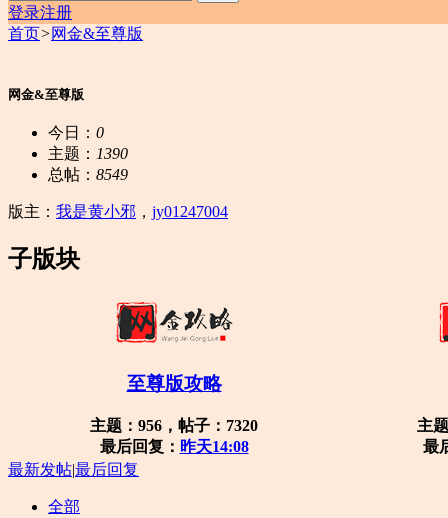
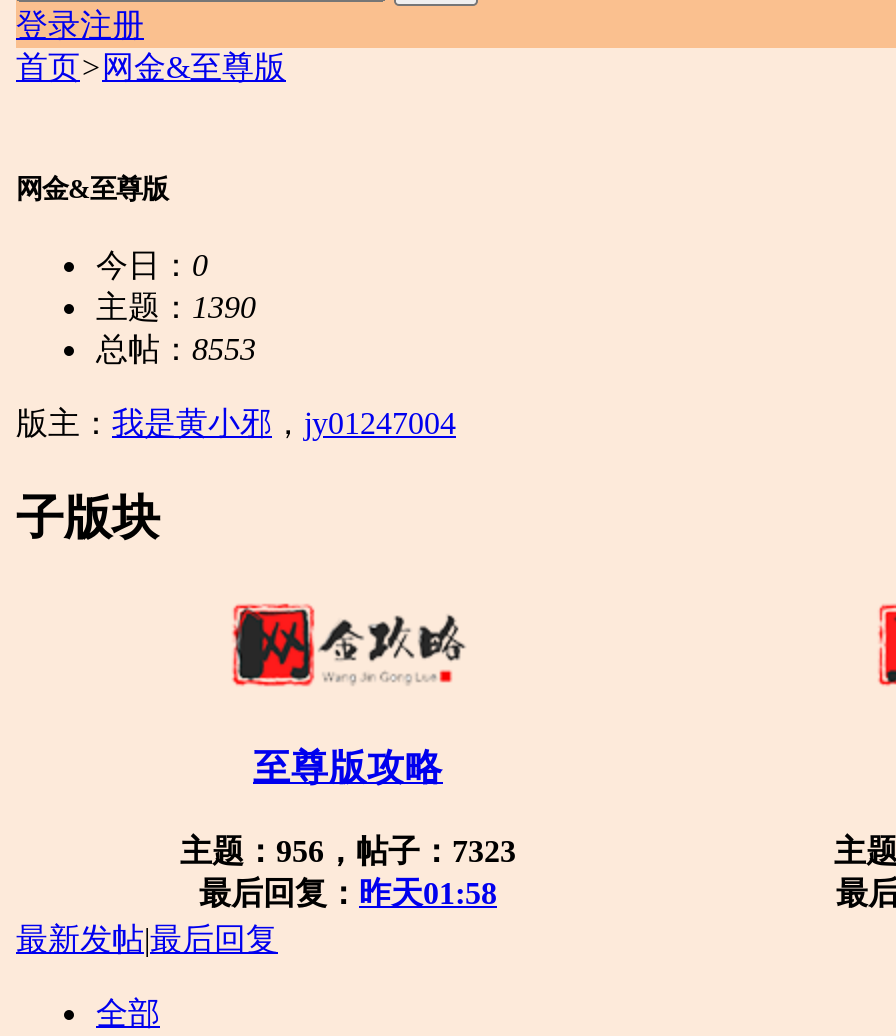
[48,166,128,183] 总帖：8549 -> [96,333,256,367] 总帖：8553
[90,417,258,434] 主题：956，帖子：7320 -> [180,833,516,867] 主题：956，帖子：7323
[99,438,248,455] 最后回复：昨天14:08 -> [199,875,497,909] 最后回复：昨天01:58

